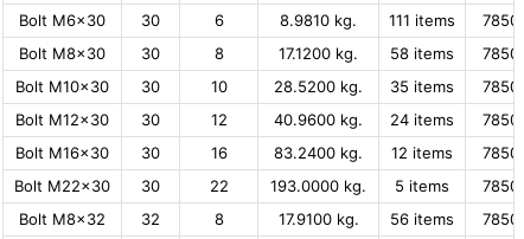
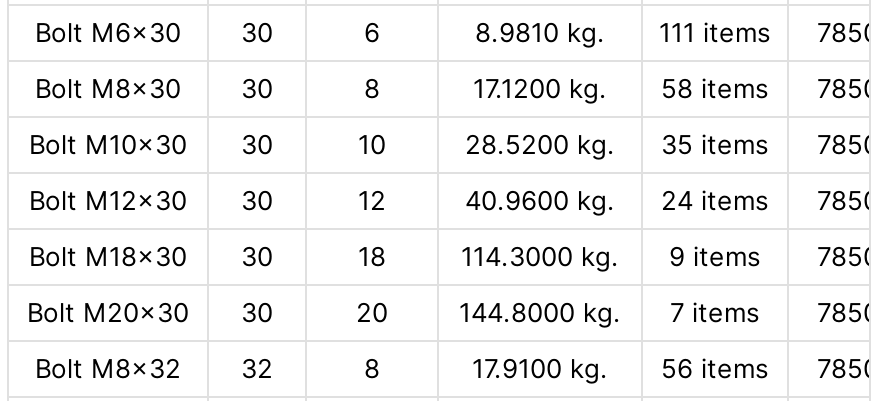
[15,143,160,162] Bolt M16x30 30 -> [29,240,273,272] Bolt M18x30 30
[210,143,227,162] 16 -> [358,240,386,272] 18
[274,143,363,162] 83.2400 kg. -> [461,240,619,272] 114.3000 kg.
[391,143,453,162] 12 items -> [669,240,761,272] 9 items
[14,176,160,195] Bolt M22x30 30 -> [27,296,273,328] Bolt M20x30 30
[209,176,228,195] 22 -> [356,296,388,328] 20
[270,176,366,195] 193.0000 kg. -> [459,296,621,328] 144.8000 kg.
[395,176,449,195] 5 items -> [670,296,760,328] 7 items

